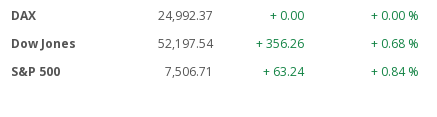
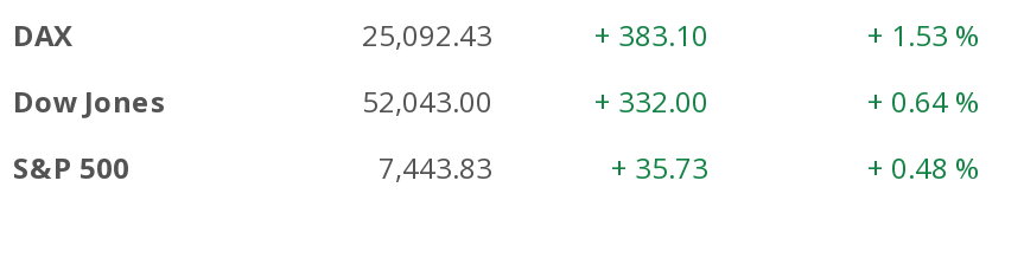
[158,7,213,24] 24,992.37 -> [362,15,492,55] 25,092.43
[270,7,304,24] + 0.00 -> [594,15,708,55] + 383.10
[371,7,419,24] + 0.00 % -> [867,15,981,55] + 1.53 %
[158,35,213,52] 52,197.54 -> [362,81,492,121] 52,043.00
[256,35,304,52] + 356.26 -> [594,81,708,121] + 332.00
[371,35,419,52] + 0.68 % -> [867,81,981,121] + 0.64 %
[165,63,213,80] 7,506.71 -> [379,147,492,188] 7,443.83
[263,63,304,80] + 63.24 -> [611,147,708,188] + 35.73
[371,63,419,80] + 0.84 % -> [867,147,981,188] + 0.48 %

